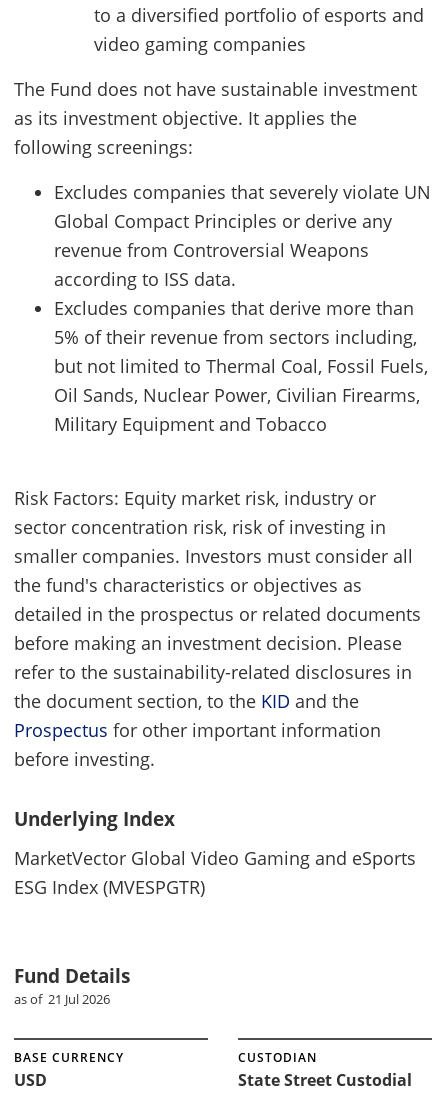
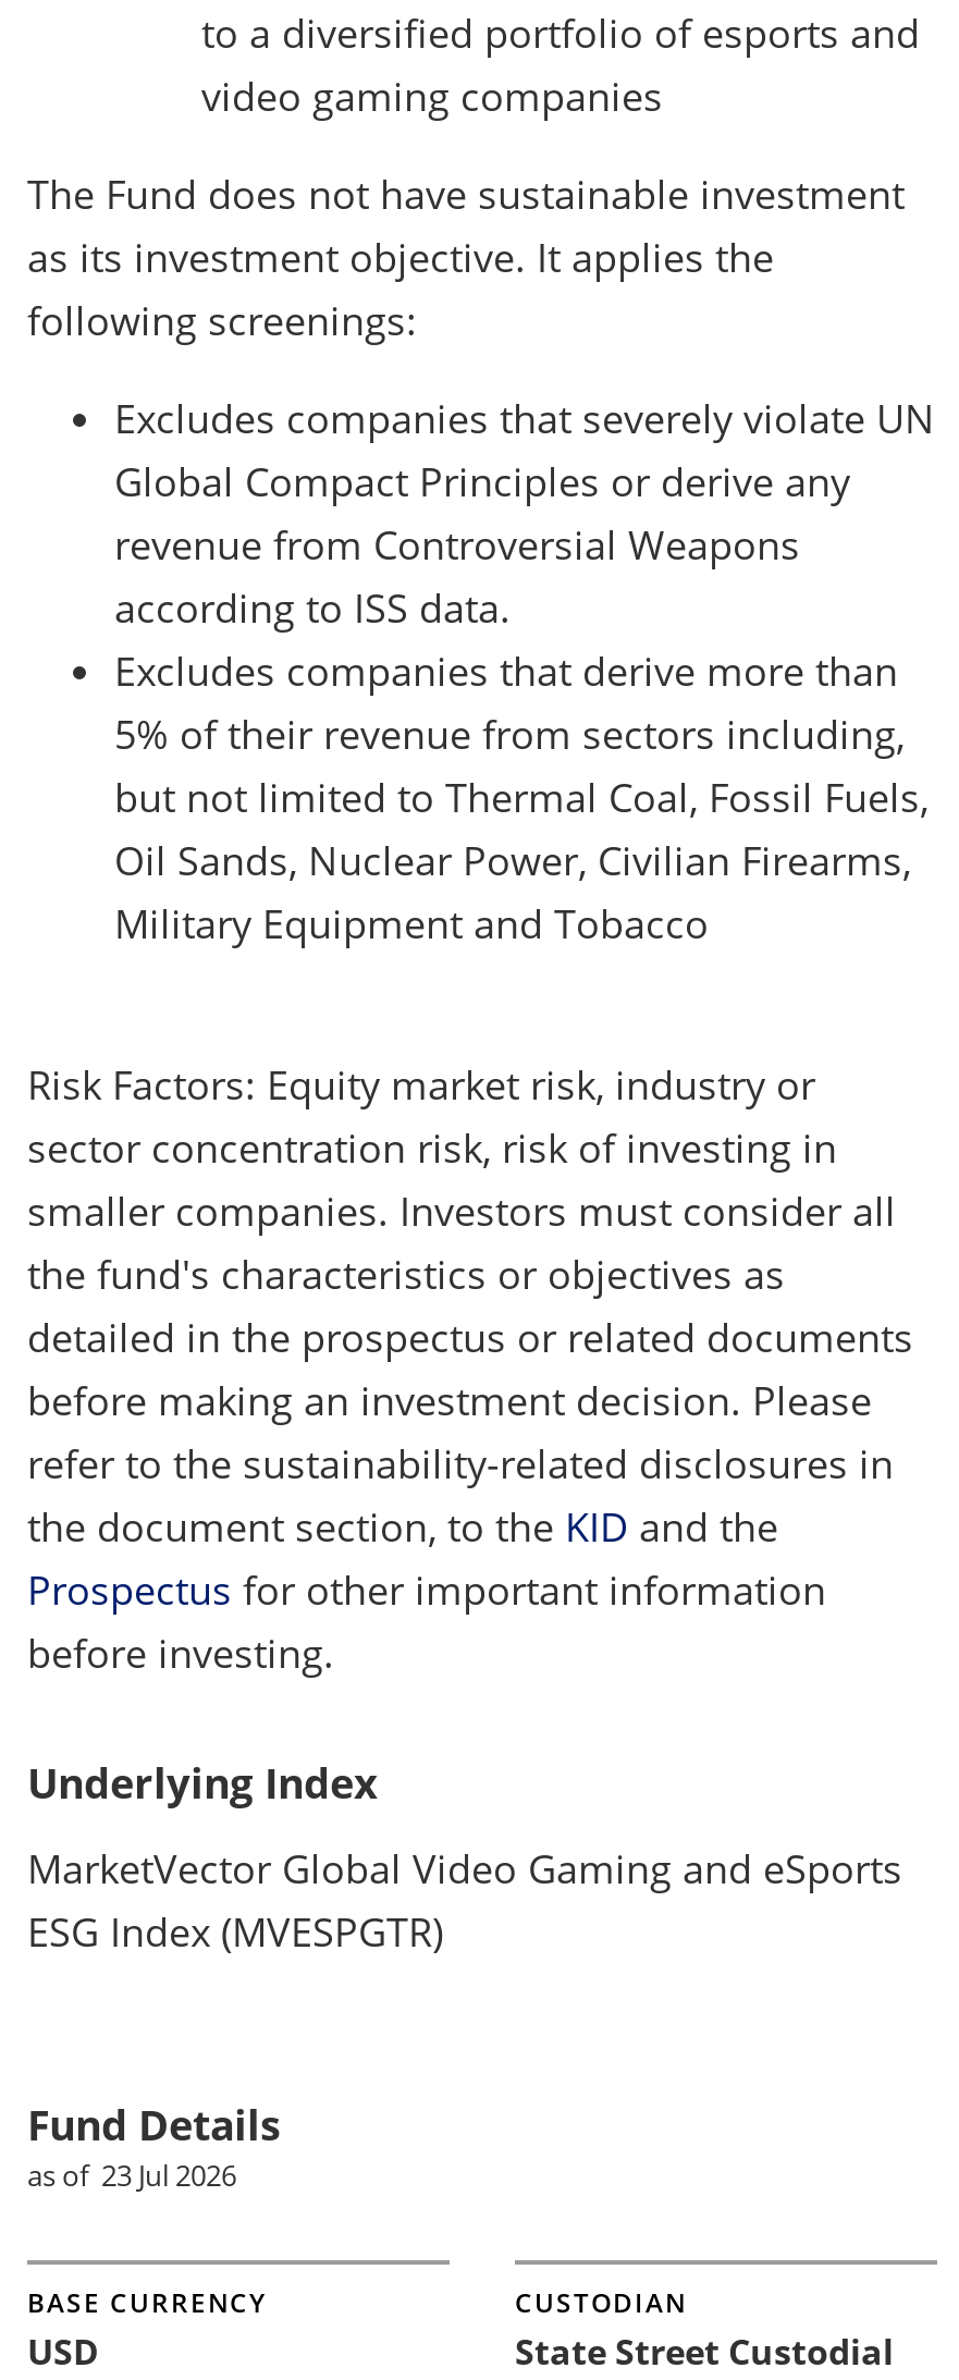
[14,990,110,1008] as of 21 Jul 2026 -> [27,2156,236,2195] as of 23 Jul 2026

